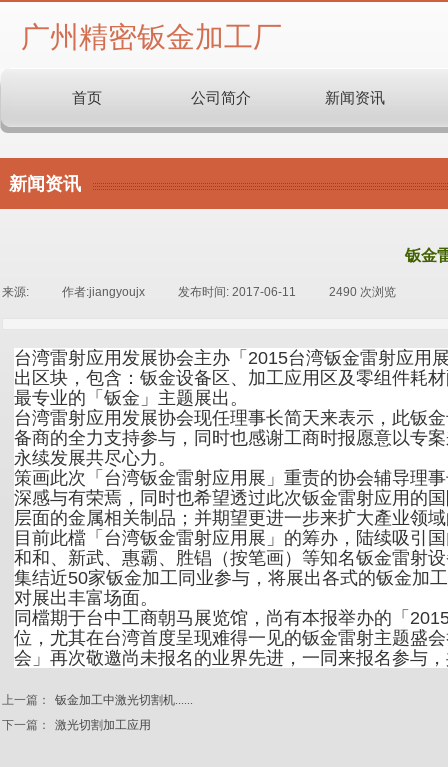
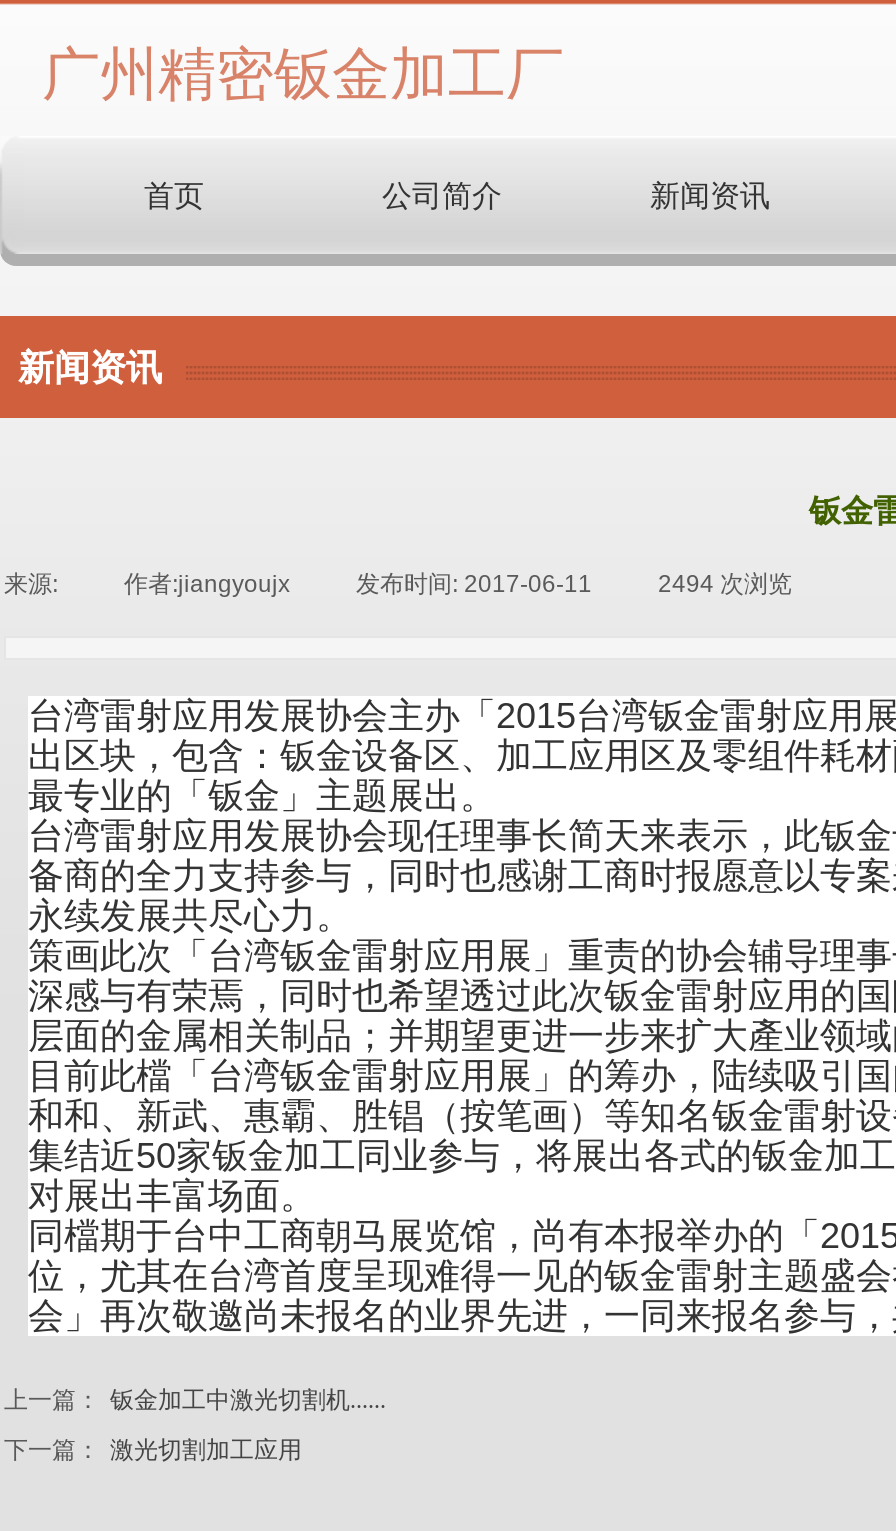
[329,285,396,299] 2490次浏览 -> [658,570,792,598] 2494次浏览

